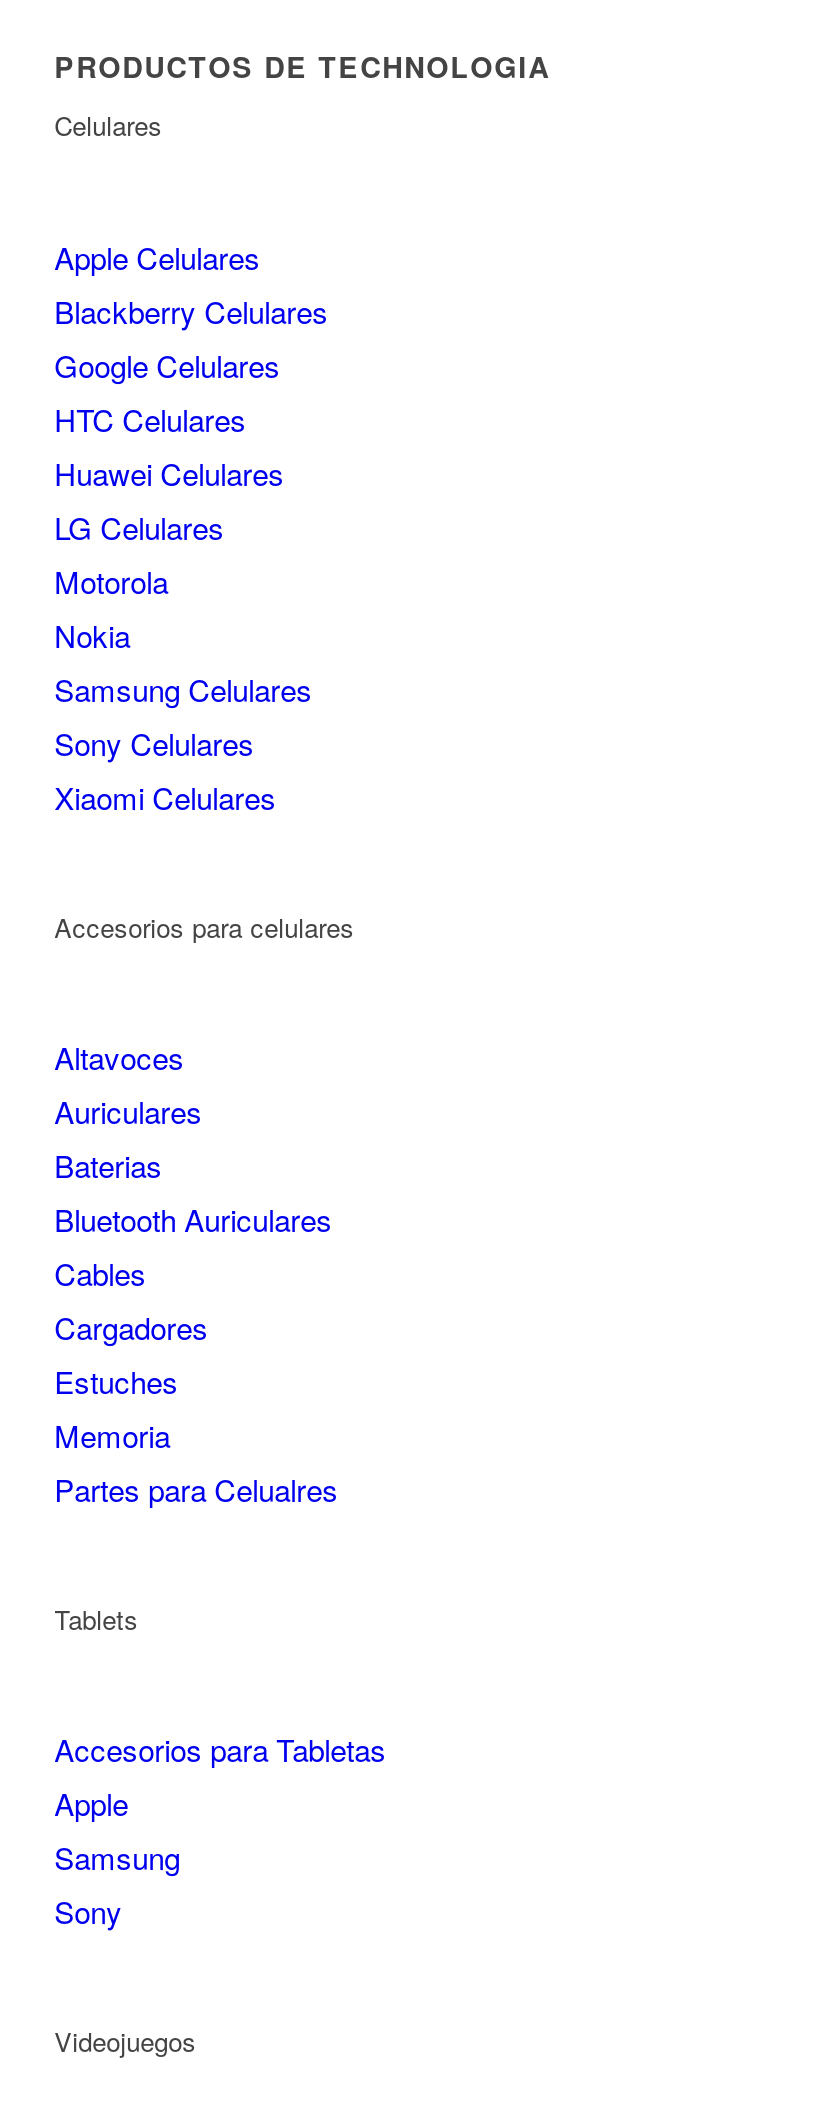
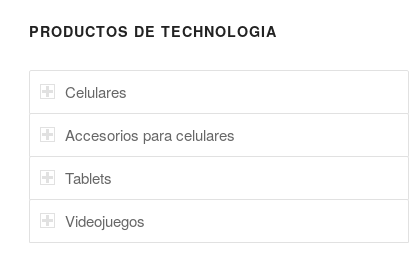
moved [54,106,162,144] -> [65,81,127,102]: Celulares
[54,235,328,817] Apple Celulares | Blackberry Celulares | Google Celulares | HTC Celulares | Huawei Celulares | LG Celulares | Motorola | Nokia | Samsung Celulares | Sony Celulares | Xiaomi Celulares -> none
[54,1035,338,1509] Altavoces | Auriculares | Baterias | Bluetooth Auriculares | Cables | Cargadores | Estuches | Memoria | Partes para Celualres -> none
[54,1727,386,1931] Accesorios para Tabletas | Apple | Samsung | Sony -> none

